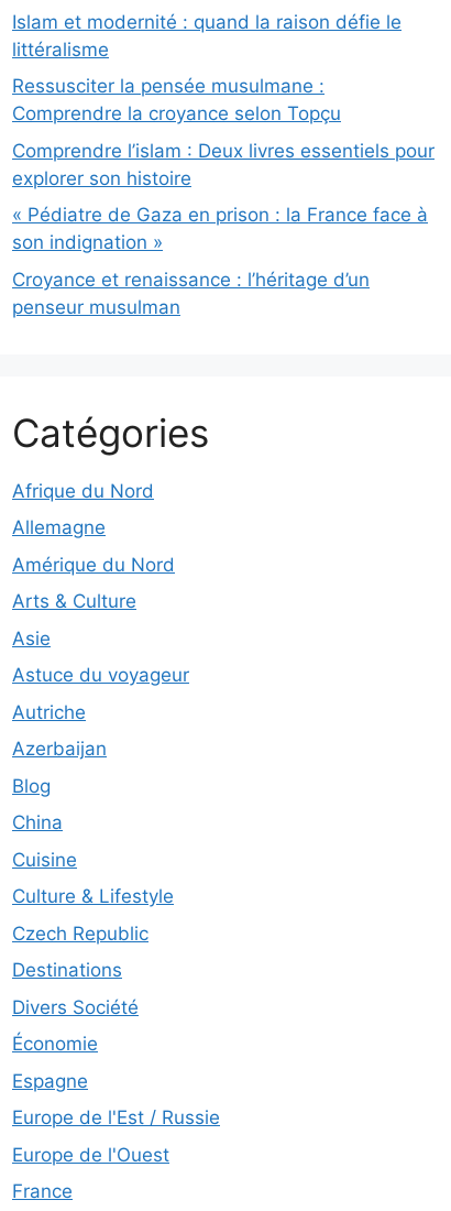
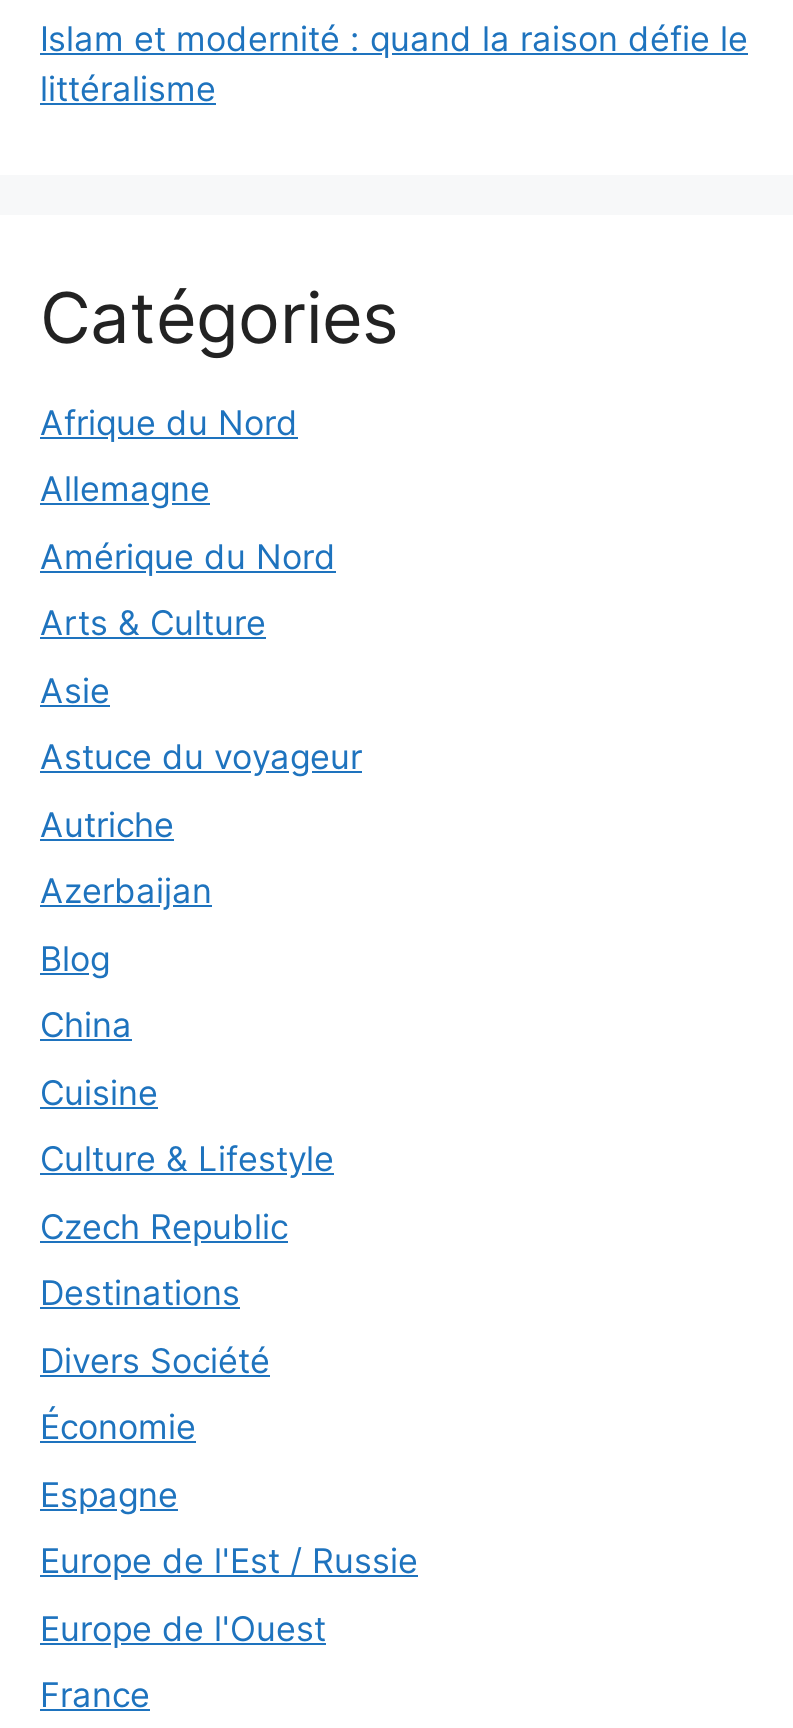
[12,75,435,318] Ressusciter la pensée musulmane : | Comprendre la croyance selon Topçu | Comprendre l’islam : Deux livres essentiels pour | explorer son histoire | « Pédiatre de Gaza en prison : la France face à | son indignation » | Croyance et renaissance : l’héritage d’un | penseur musulman -> none

